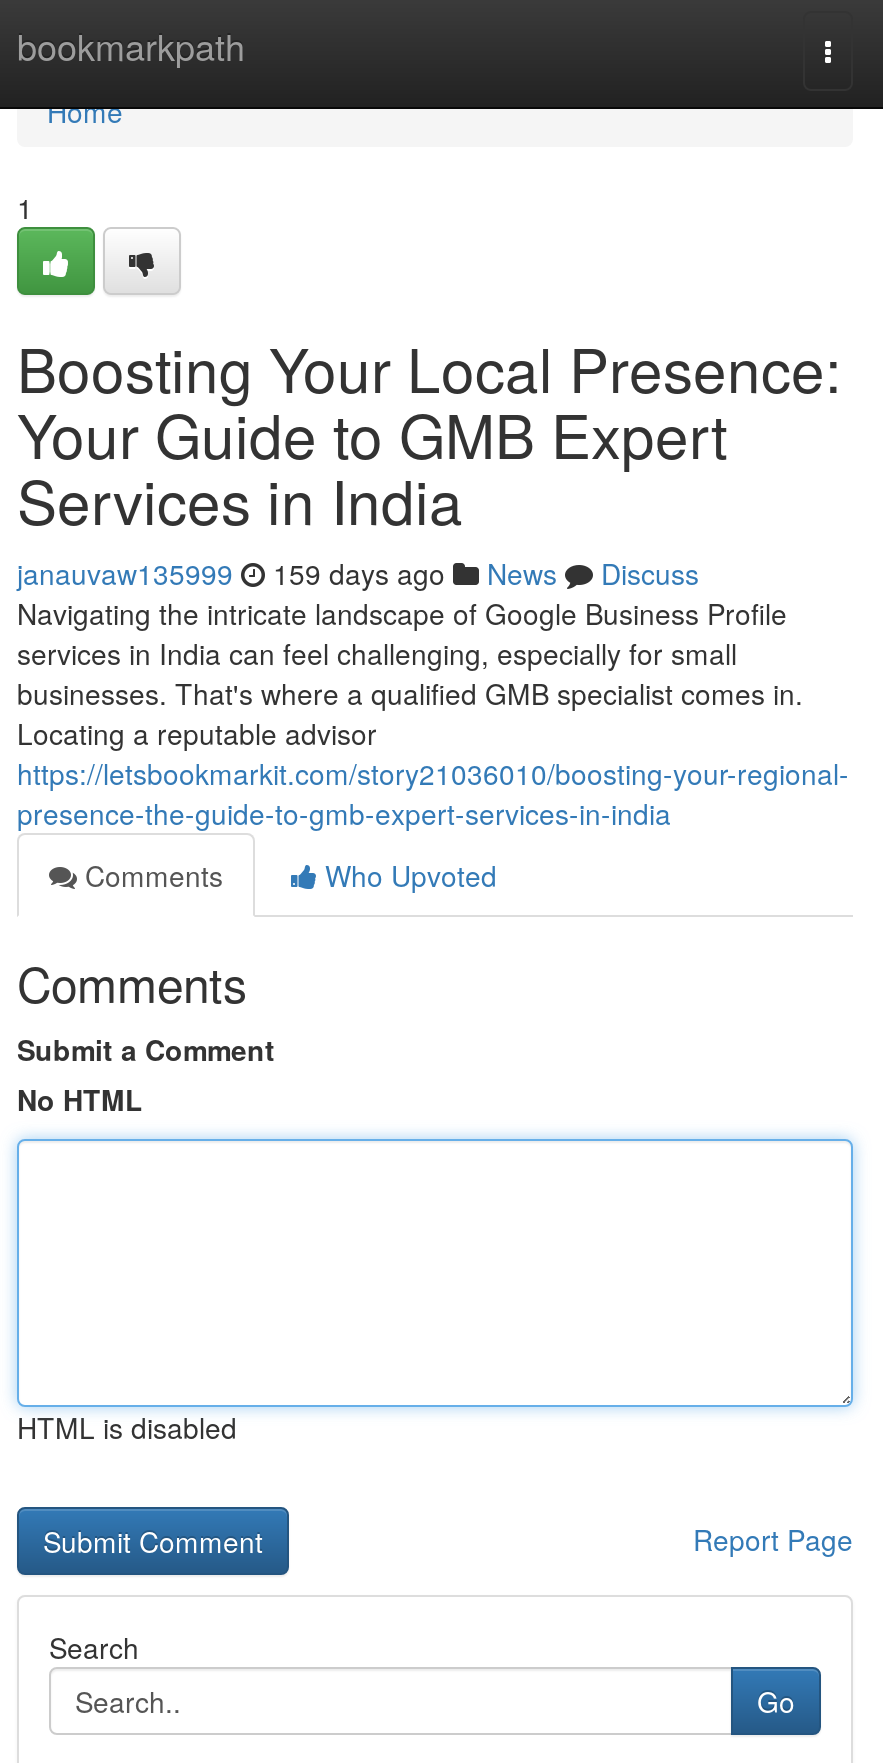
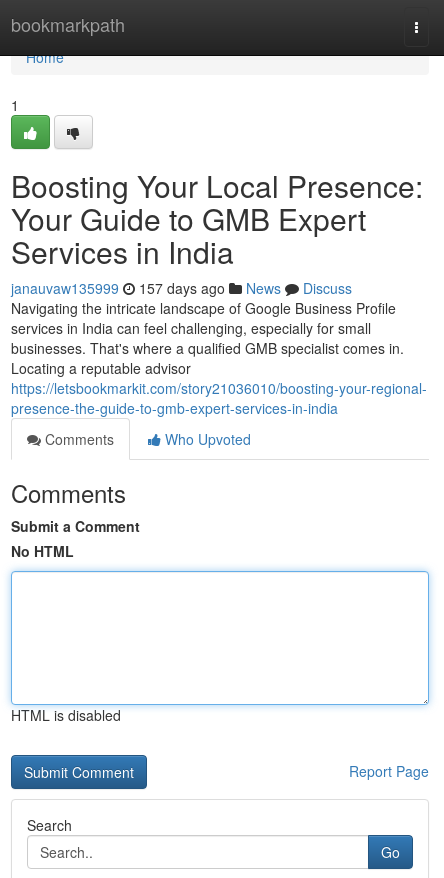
[17,553,699,593] janauvaw135999 159 days ago News Discuss -> [11,278,352,298] janauvaw135999 157 days ago News Discuss

